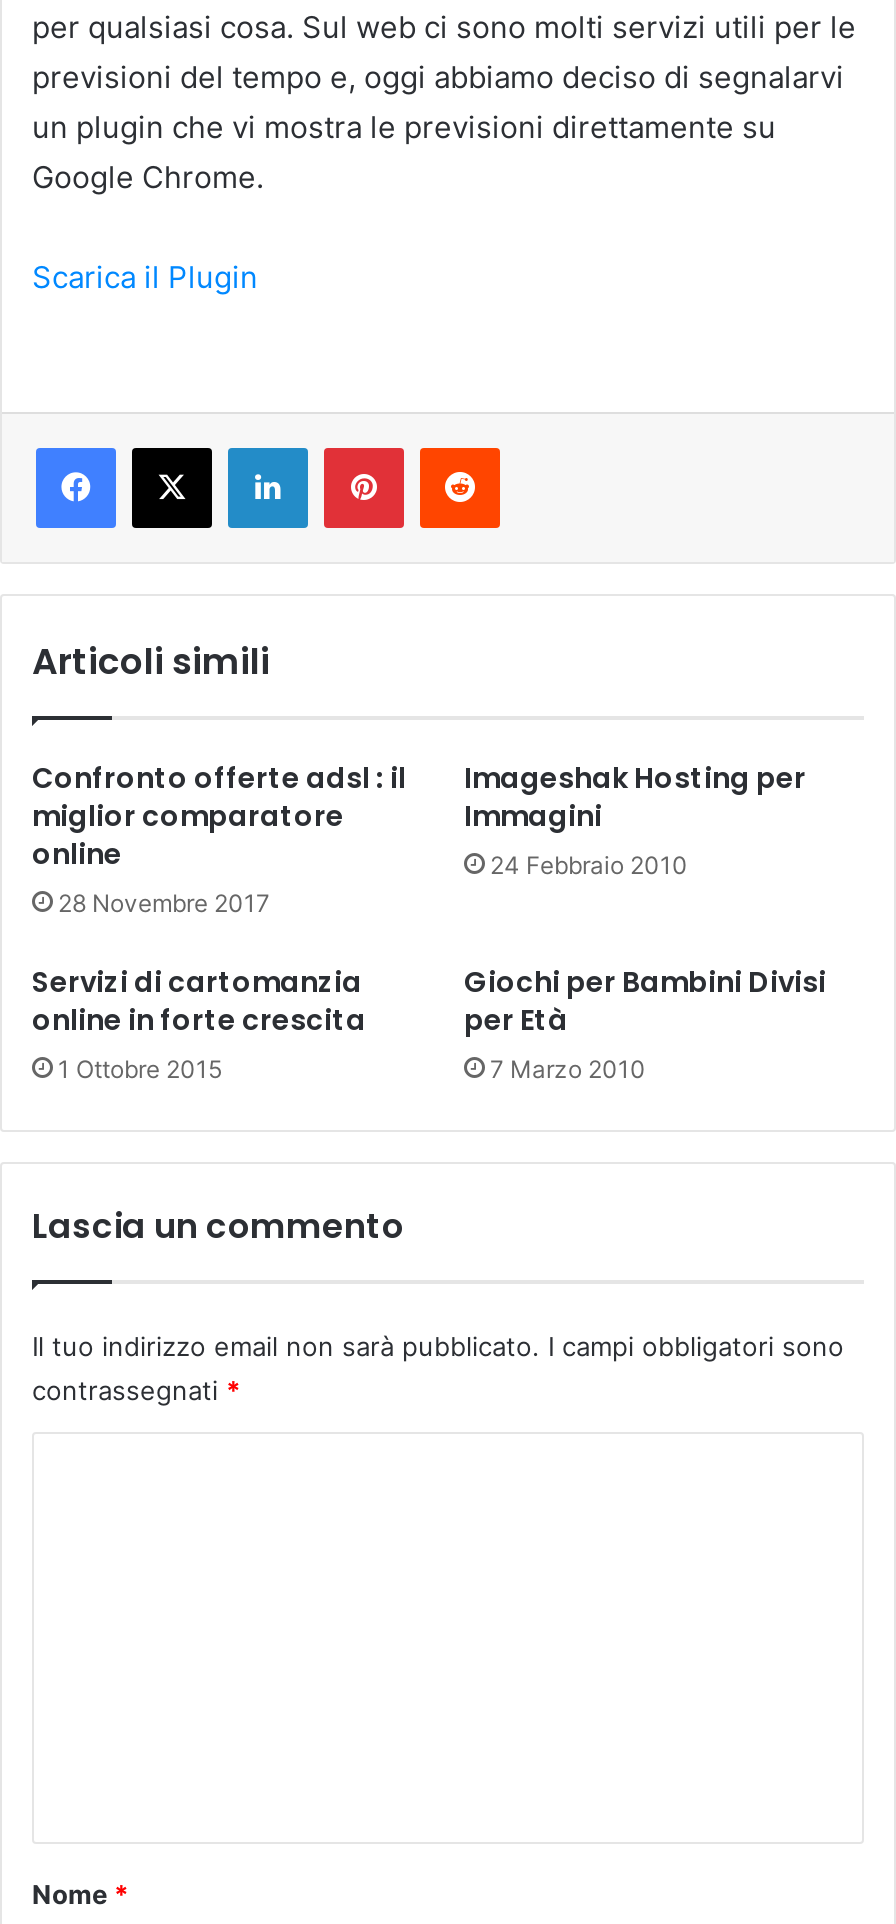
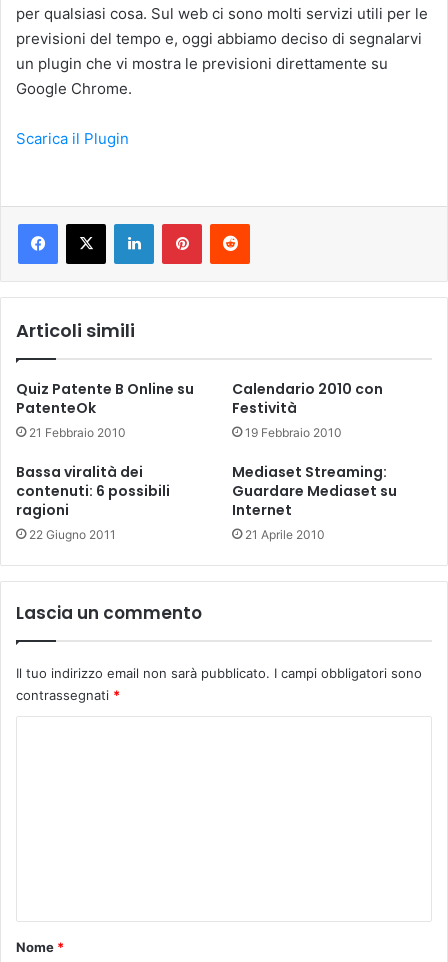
[32,759,406,919] Confronto offerte adsl : il | miglior comparatore | online | 28 Novembre 2017 -> [16,379,194,440] Quiz Patente B Online su | PatenteOk | 21 Febbraio 2010
[464,759,806,881] Imageshak Hosting per | Immagini | 24 Febbraio 2010 -> [232,379,383,440] Calendario 2010 con | Festività | 19 Febbraio 2010
[32,963,366,1085] Servizi di cartomanzia | online in forte crescita | 1 Ottobre 2015 -> [16,462,170,542] Bassa viralità dei | contenuti: 6 possibili | ragioni | 22 Giugno 2011
[464,963,826,1085] Giochi per Bambini Divisi | per Età | 7 Marzo 2010 -> [232,462,397,542] Mediaset Streaming: | Guardare Mediaset su | Internet | 21 Aprile 2010

